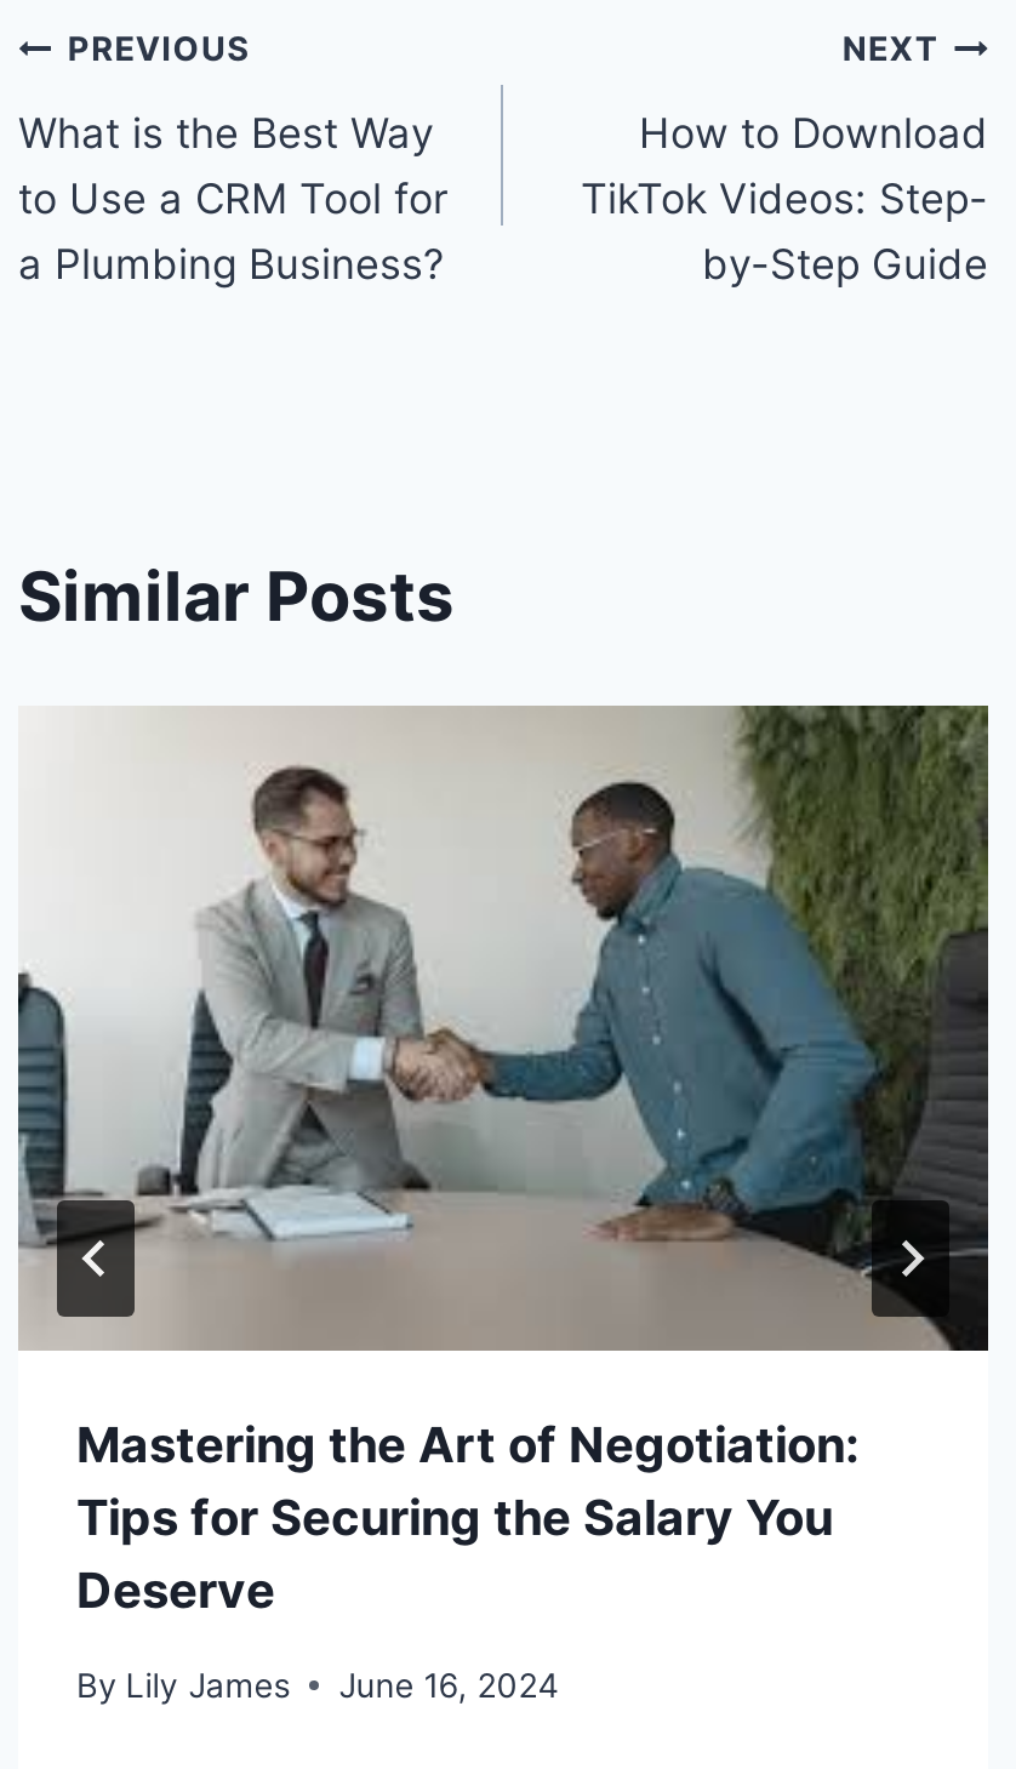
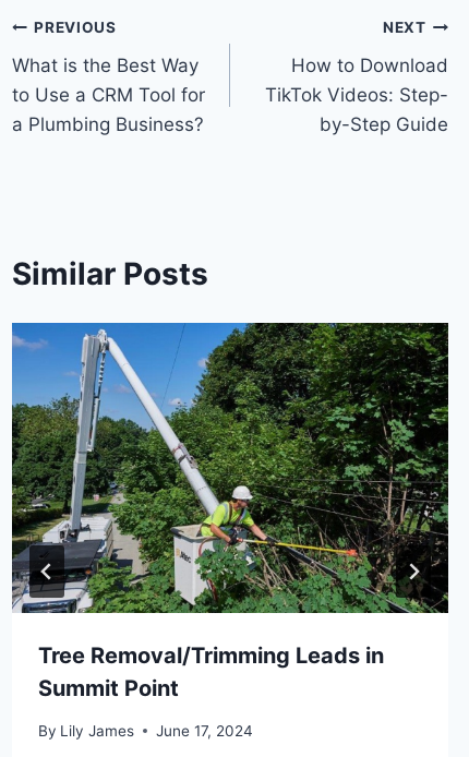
[16,706,988,1620] [image] | Mastering the Art of Negotiation: | Tips for Securing the Salary You | Deserve -> [11,322,448,702] [image] | Tree Removal/Trimming Leads in | Summit Point
[76,1665,559,1704] By Lily James June 16, 2024 -> [38,722,253,739] By Lily James June 17, 2024

